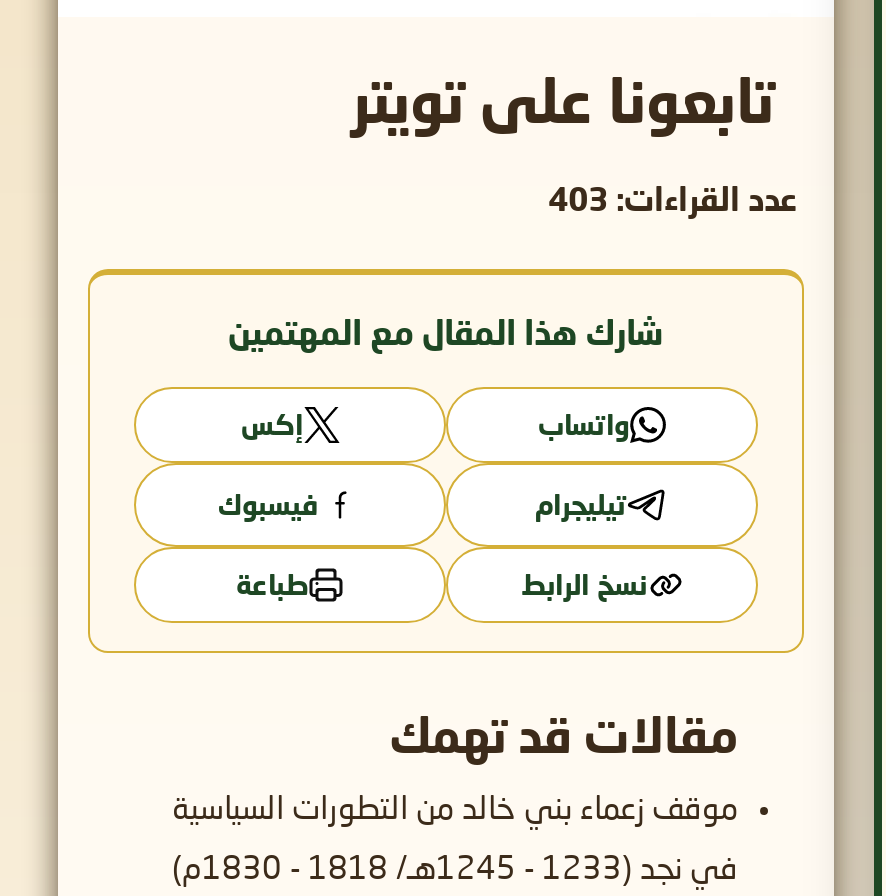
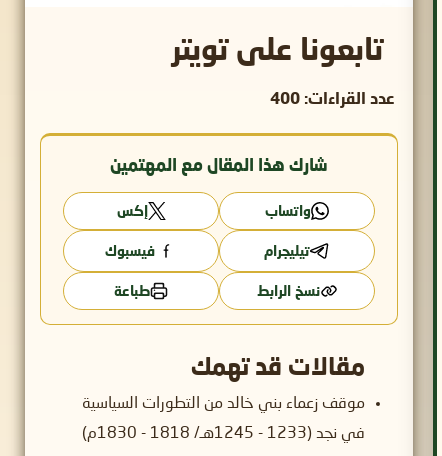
[548,179,798,217] عدد القراءات: 403 -> [270,88,395,107] عدد القراءات: 400

